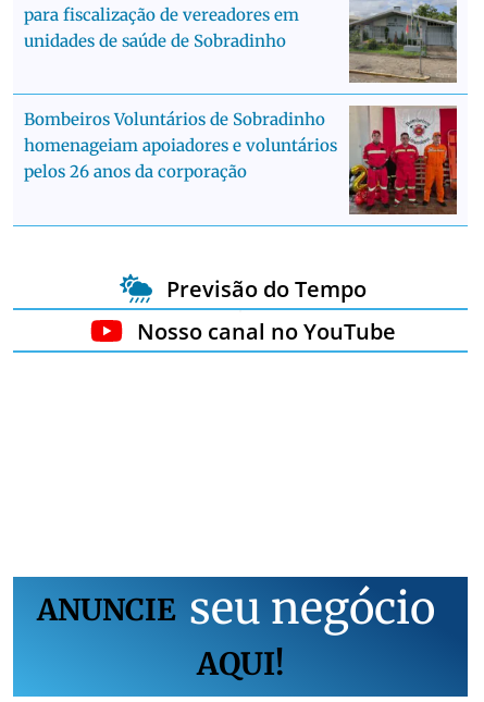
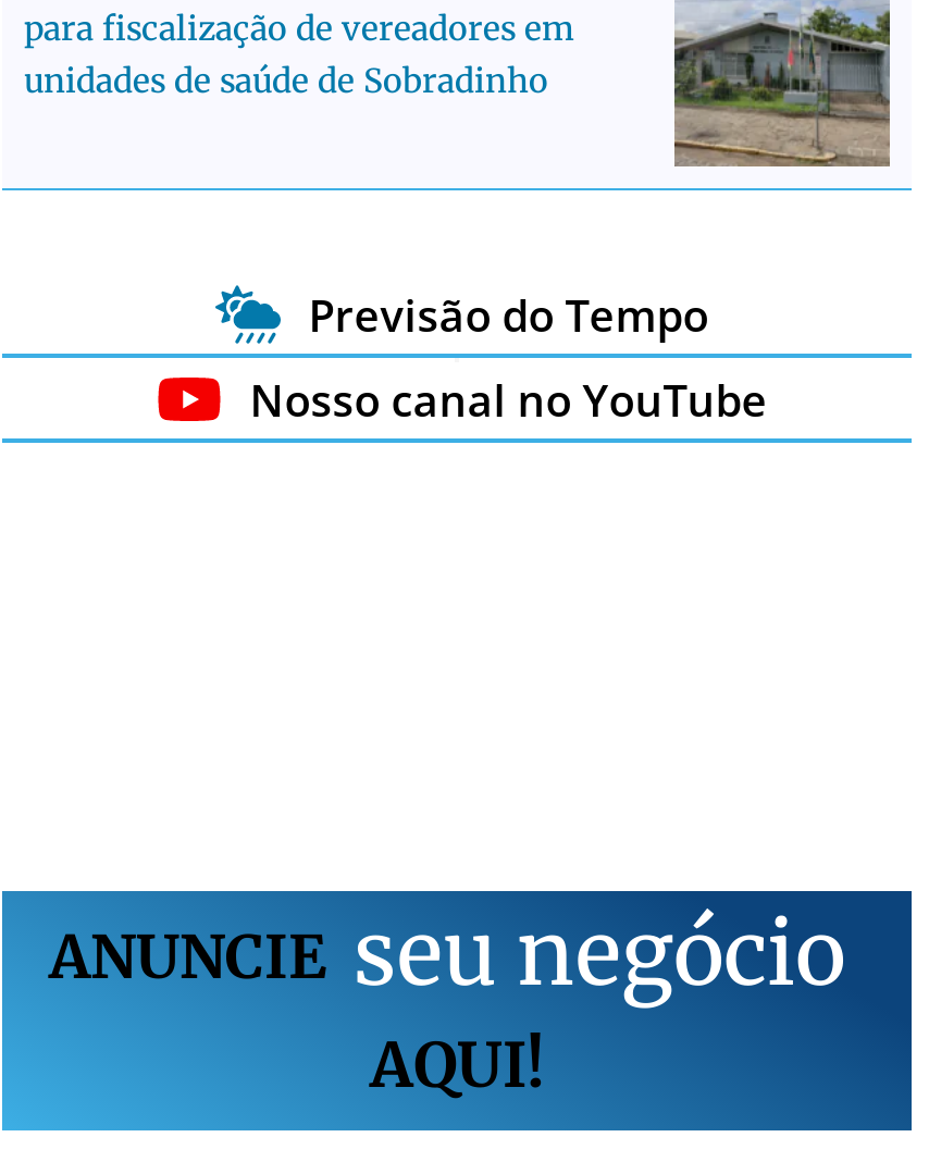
[24,104,458,214] [image] | Bombeiros Voluntários de Sobradinho | homenageiam apoiadores e voluntários | pelos 26 anos da corporação -> none

